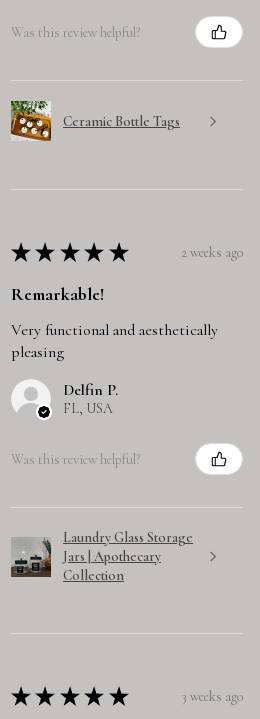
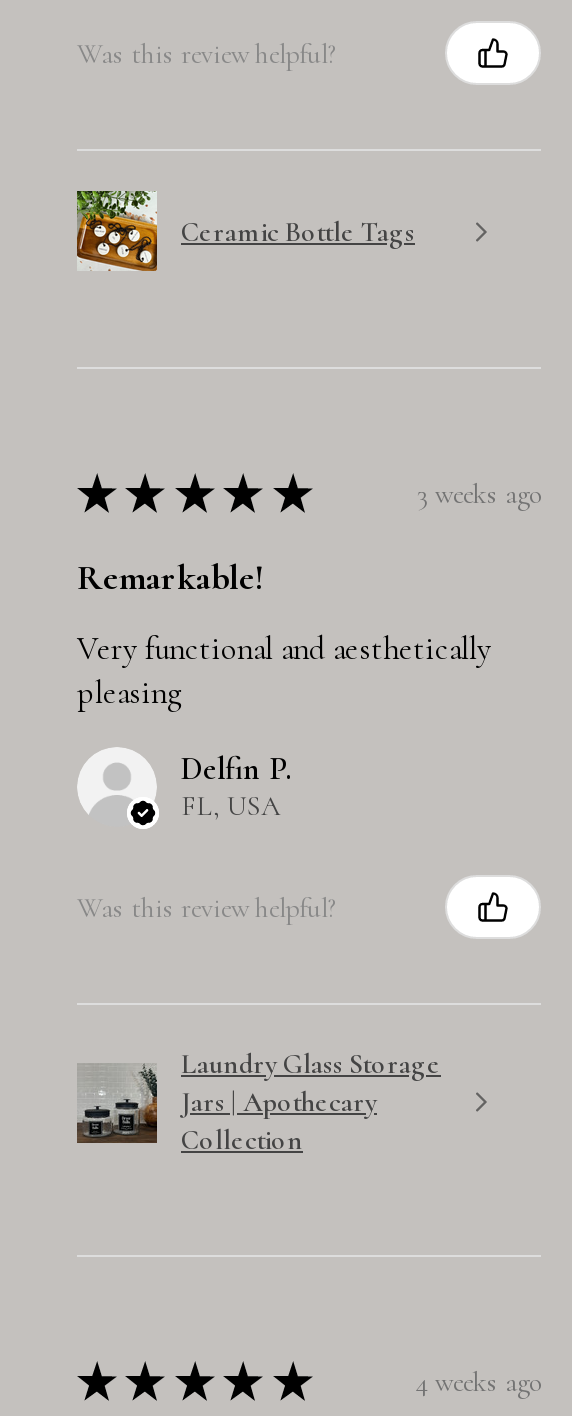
[181,244,243,261] 2 weeks ago -> [417,476,541,510] 3 weeks ago
[181,688,243,705] 3 weeks ago -> [415,1364,541,1398] 4 weeks ago

